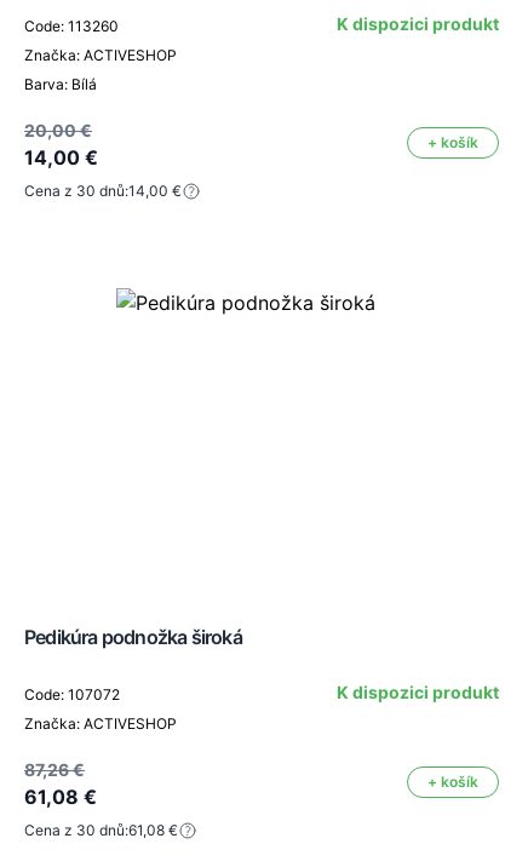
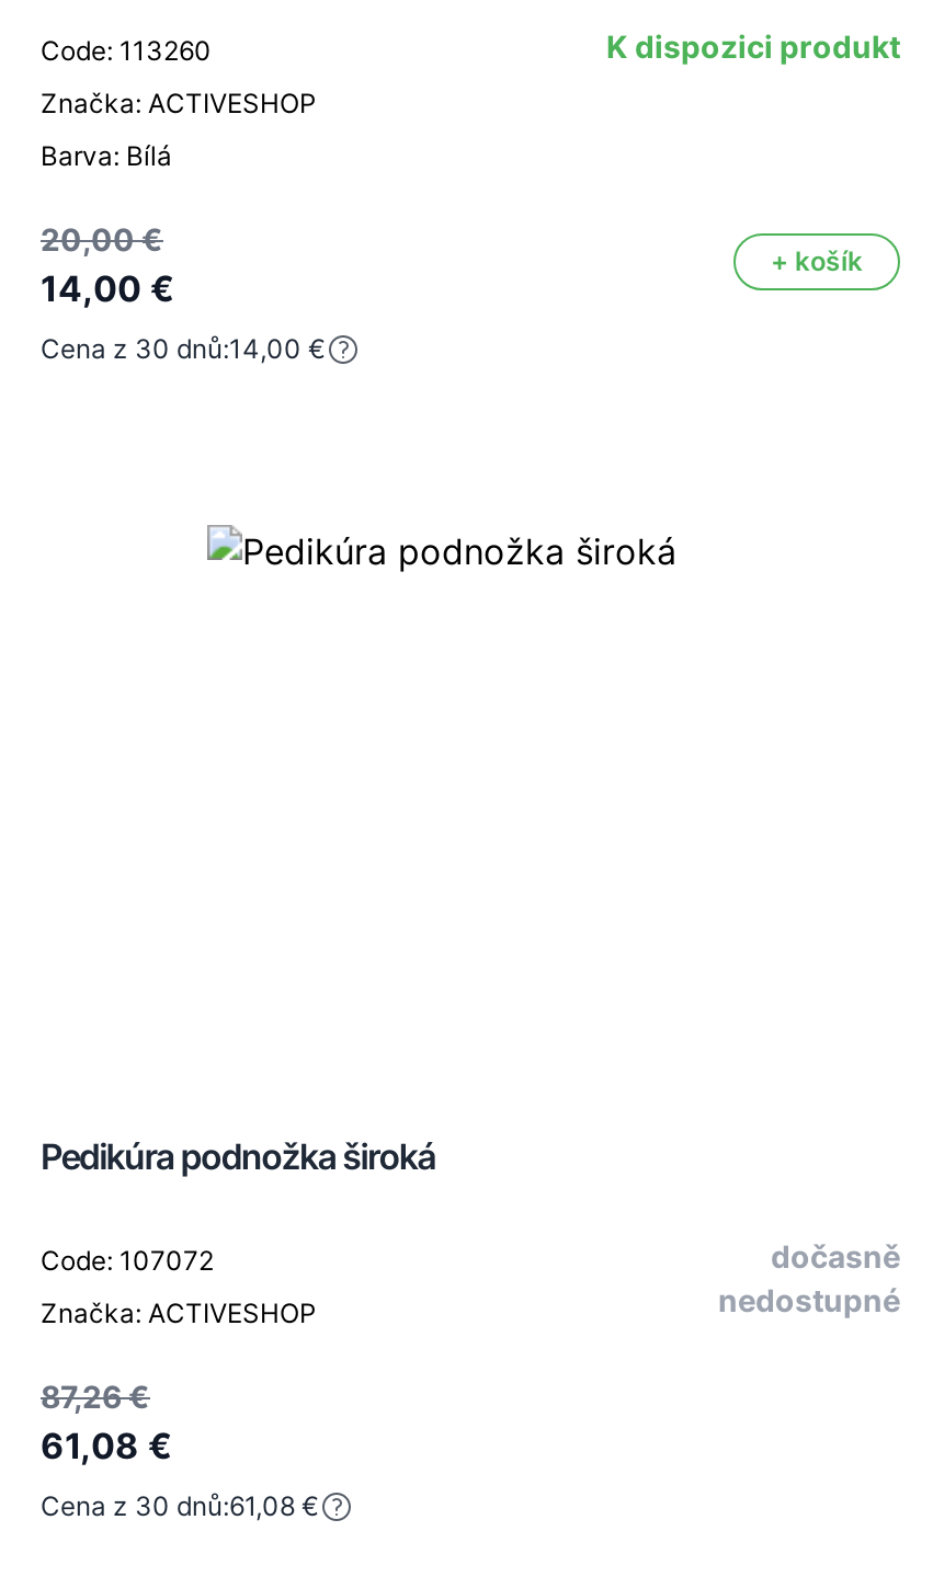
[337,682,499,702] K dispozici produkt -> [718,1237,900,1318] dočasně | nedostupné
[427,772,478,791] + košík -> none

